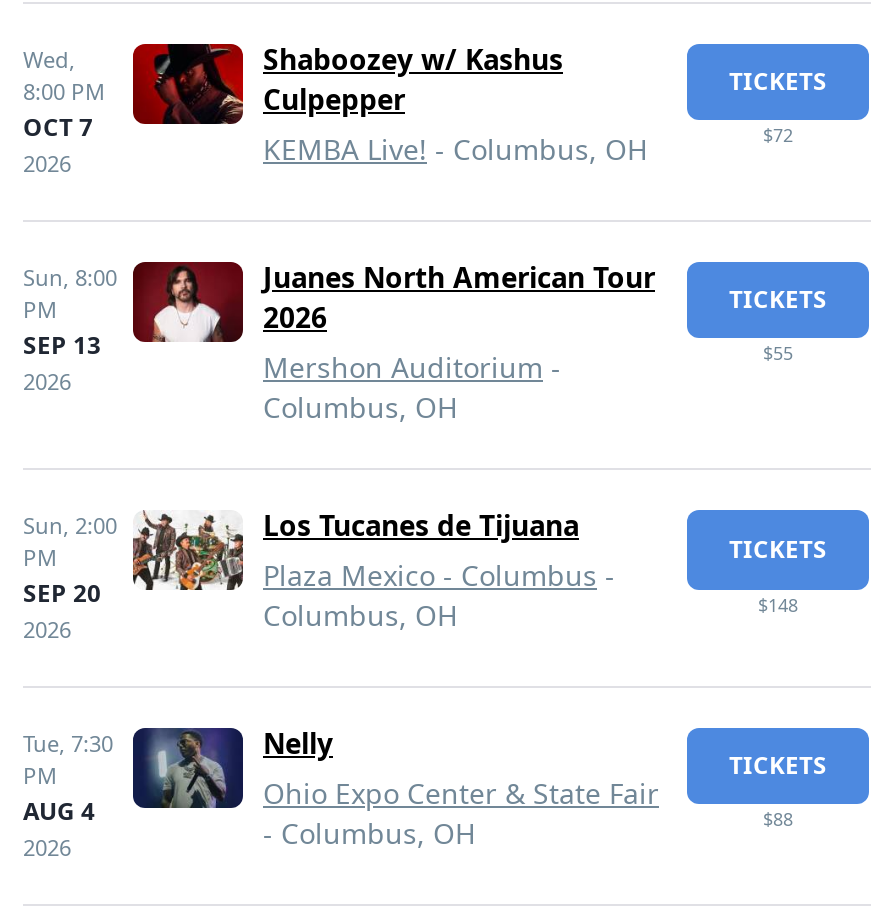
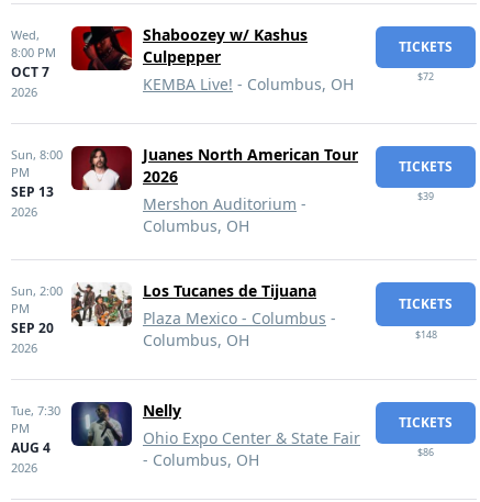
[763,340,793,366] $55 -> [417,189,434,203] $39
[763,806,793,832] $88 -> [417,445,434,459] $86

